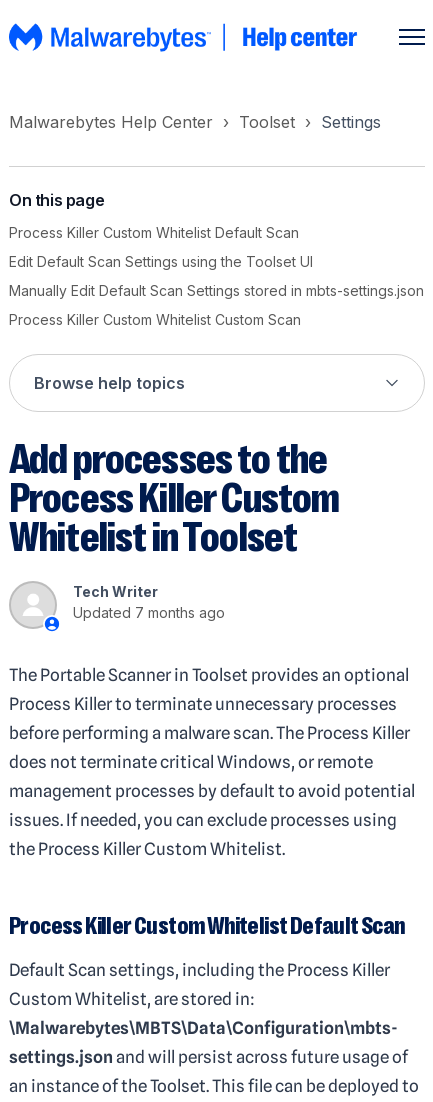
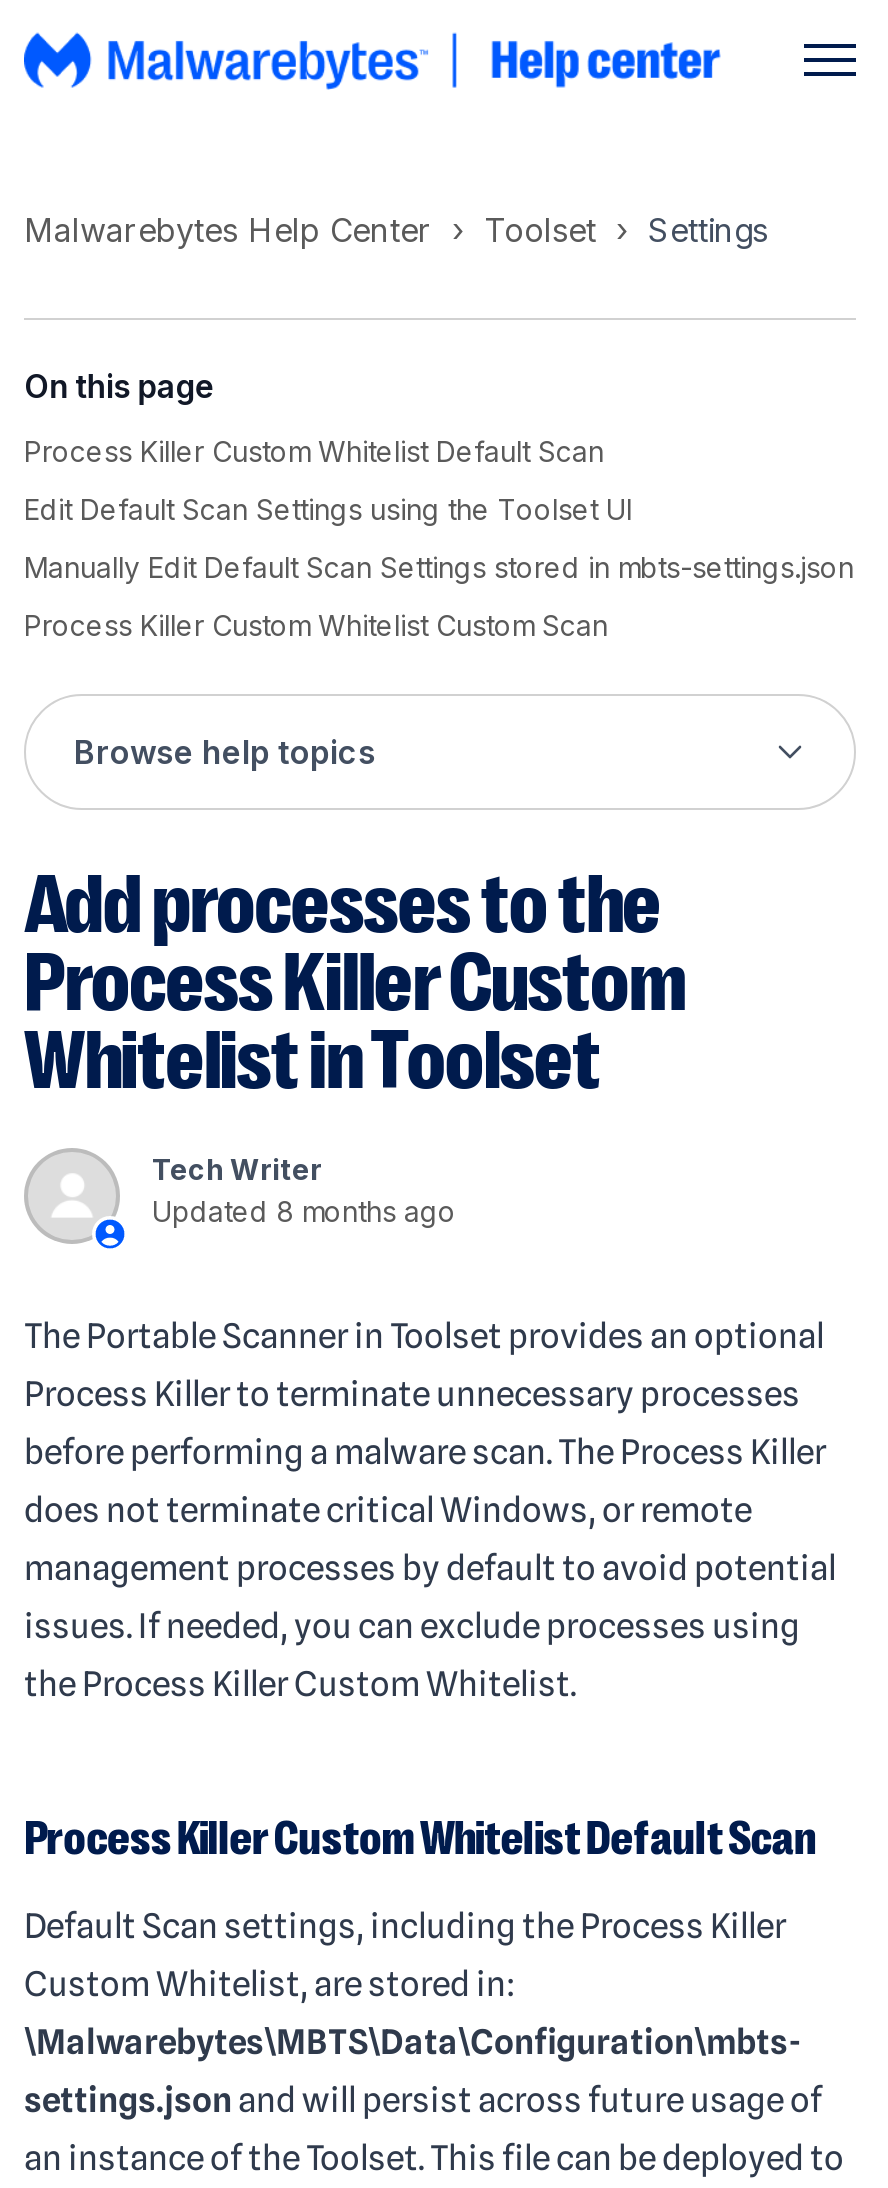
[73,604,225,621] Updated 7 months ago -> [152,1194,456,1228] Updated 8 months ago

